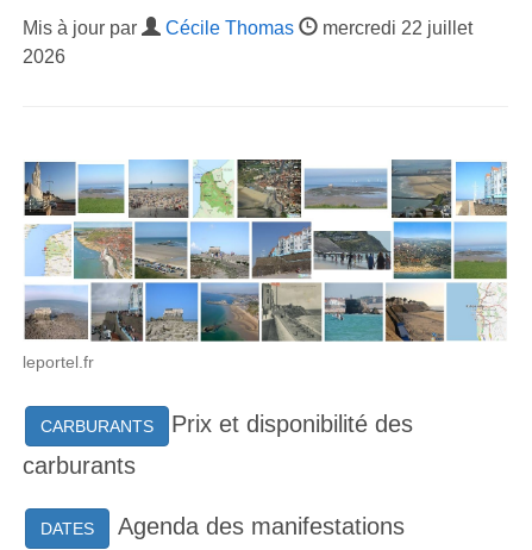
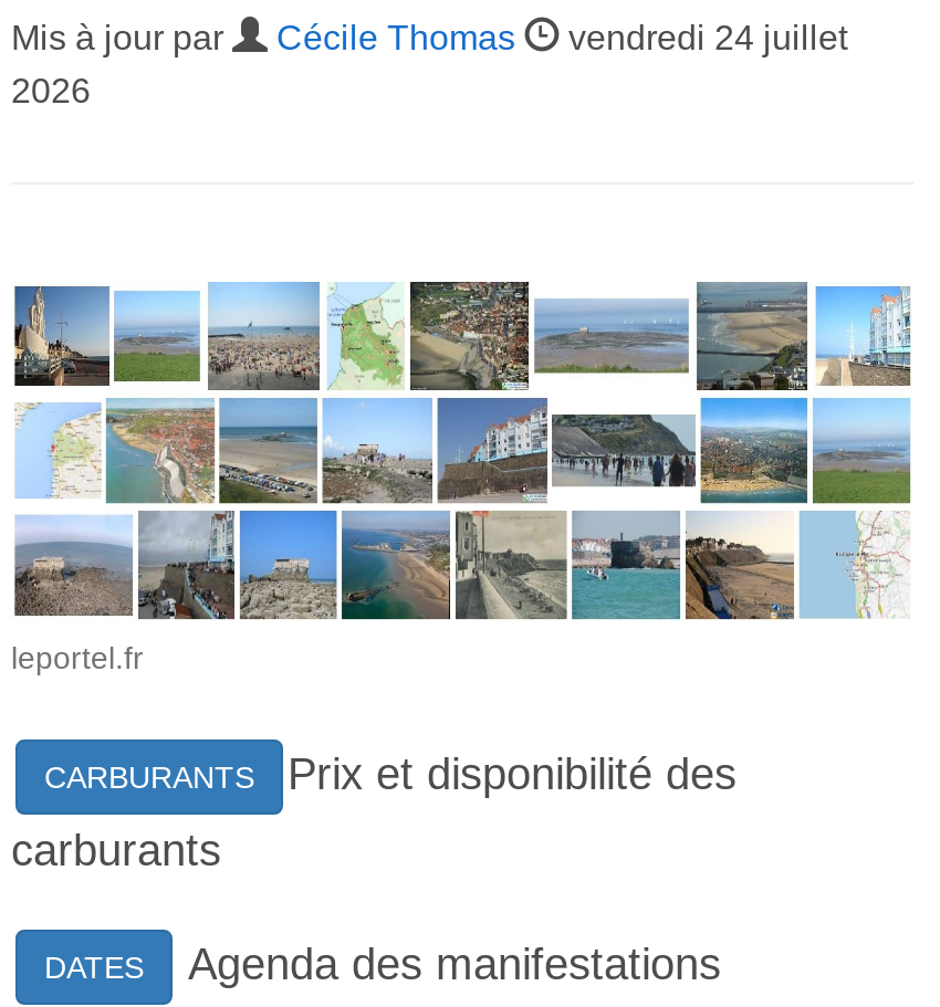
[318,18,472,38] mercredi 22 juillet -> [560,19,847,56] vendredi 24 juillet

